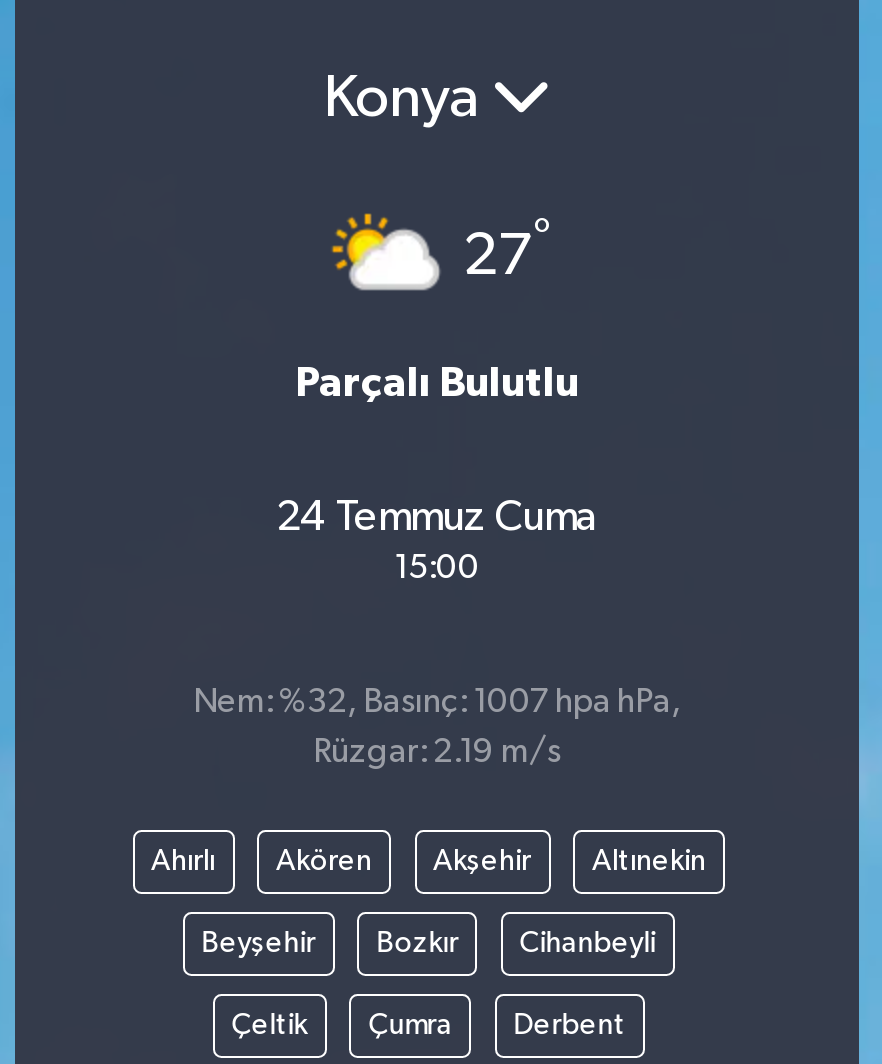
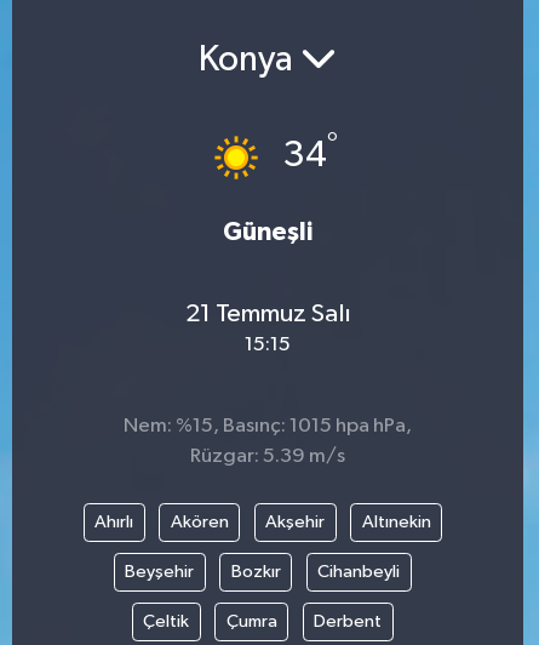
[331,212,551,296] [image] | 27° -> [205,130,338,181] [image] | 34°
[295,362,579,404] Parçalı Bulutlu -> [223,220,312,245] Güneşli
[276,496,598,586] 24 Temmuz Cuma | 15:00 -> [185,300,351,355] 21 Temmuz Salı | 15:15
[193,686,681,720] Nem: %32, Basınç: 1007 hpa hPa, -> [124,416,412,437] Nem: %15, Basınç: 1015 hpa hPa,
[313,736,561,770] Rüzgar: 2.19 m/s -> [190,446,345,467] Rüzgar: 5.39 m/s

